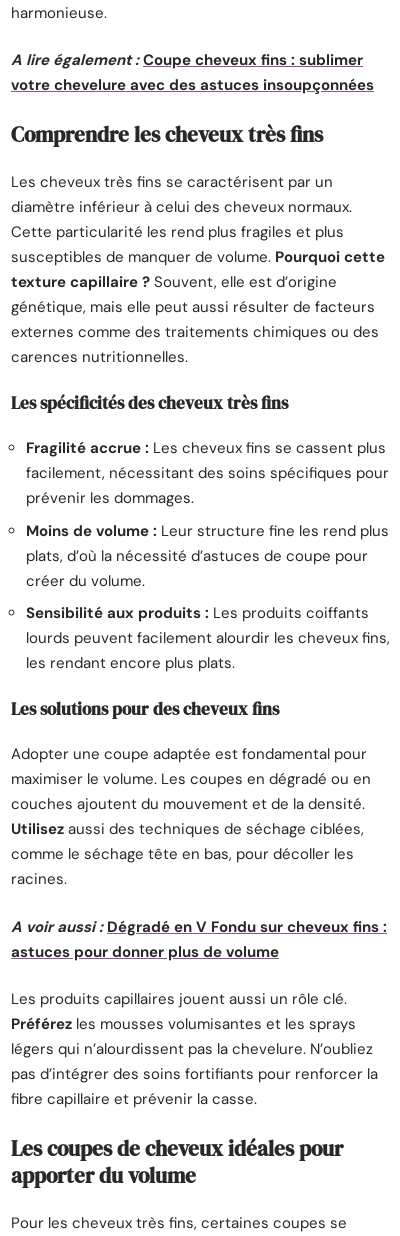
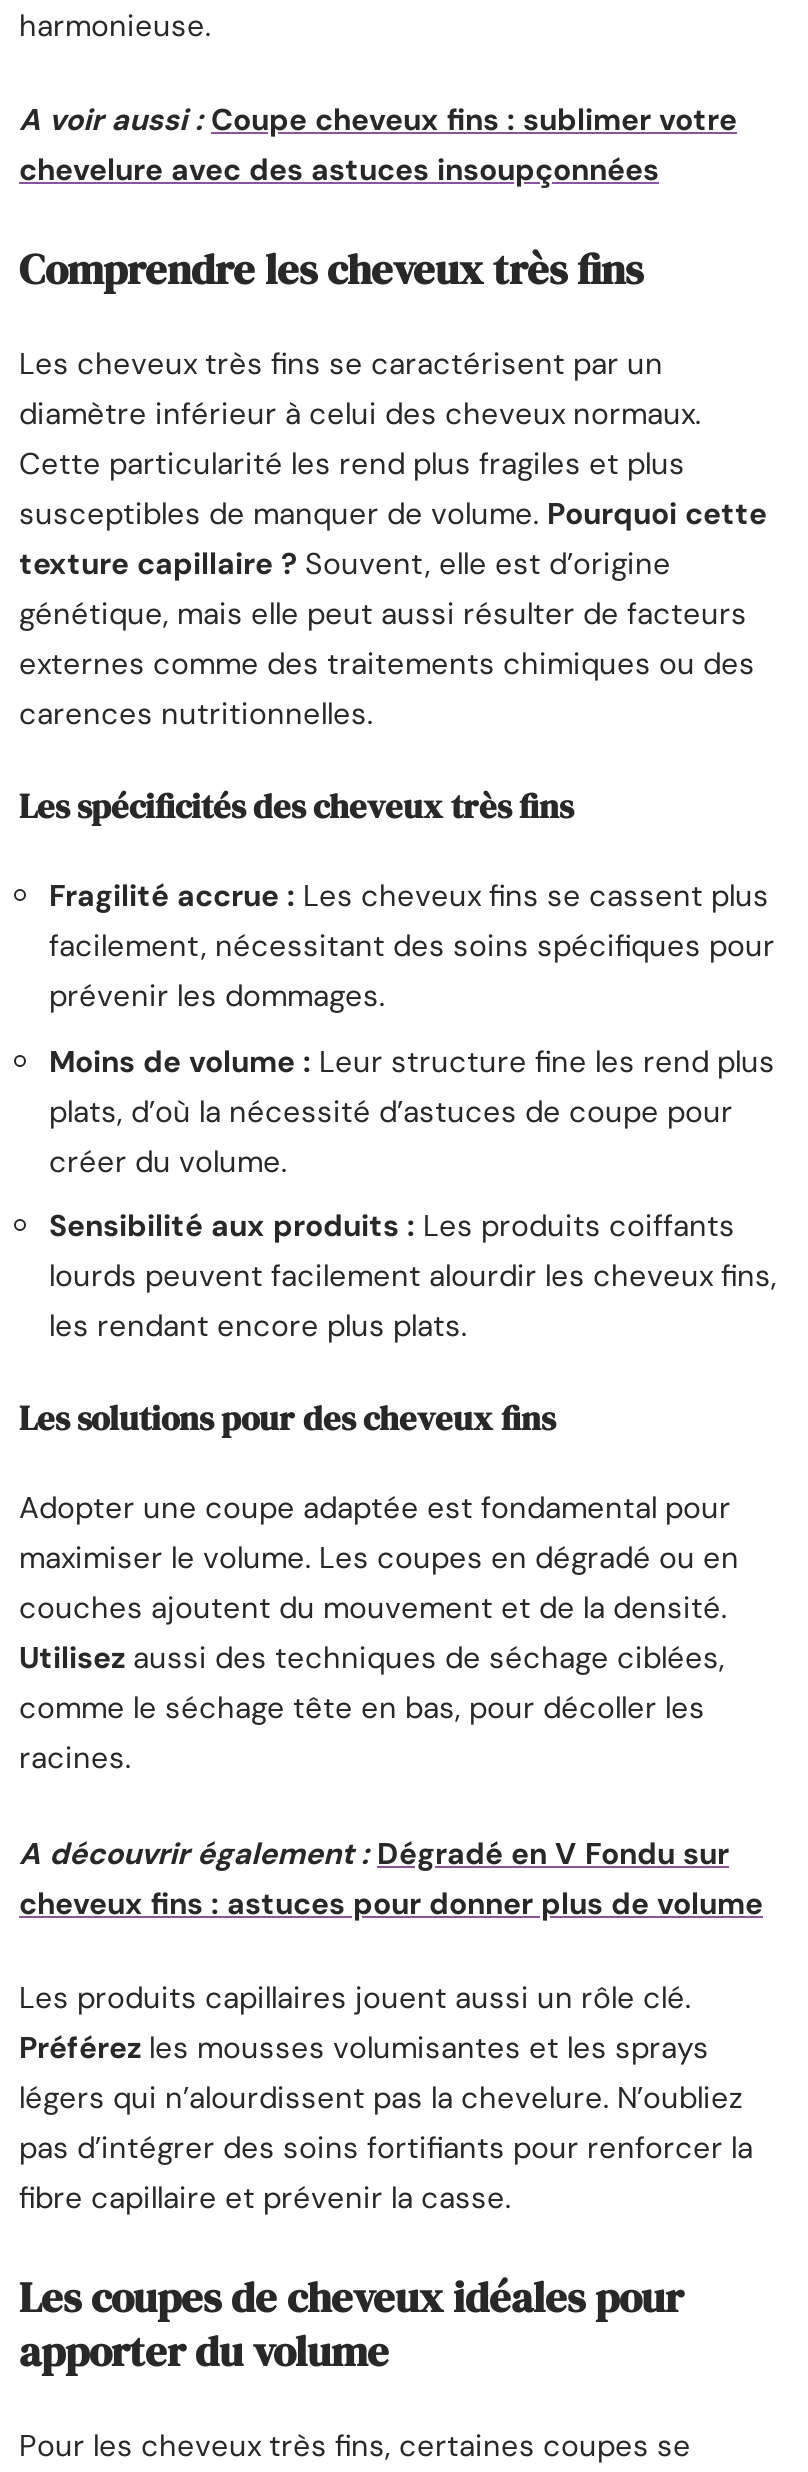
[11,50,374,95] A lire également : Coupe cheveux fins : sublimer | votre chevelure avec des astuces insoupçonnées -> [19,101,737,191] A voir aussi : Coupe cheveux fins : sublimer votre | chevelure avec des astuces insoupçonnées
[11,917,387,962] A voir aussi : Dégradé en V Fondu sur cheveux fins : | astuces pour donner plus de volume -> [19,1834,763,1924] A découvrir également : Dégradé en V Fondu sur | cheveux fins : astuces pour donner plus de volume

